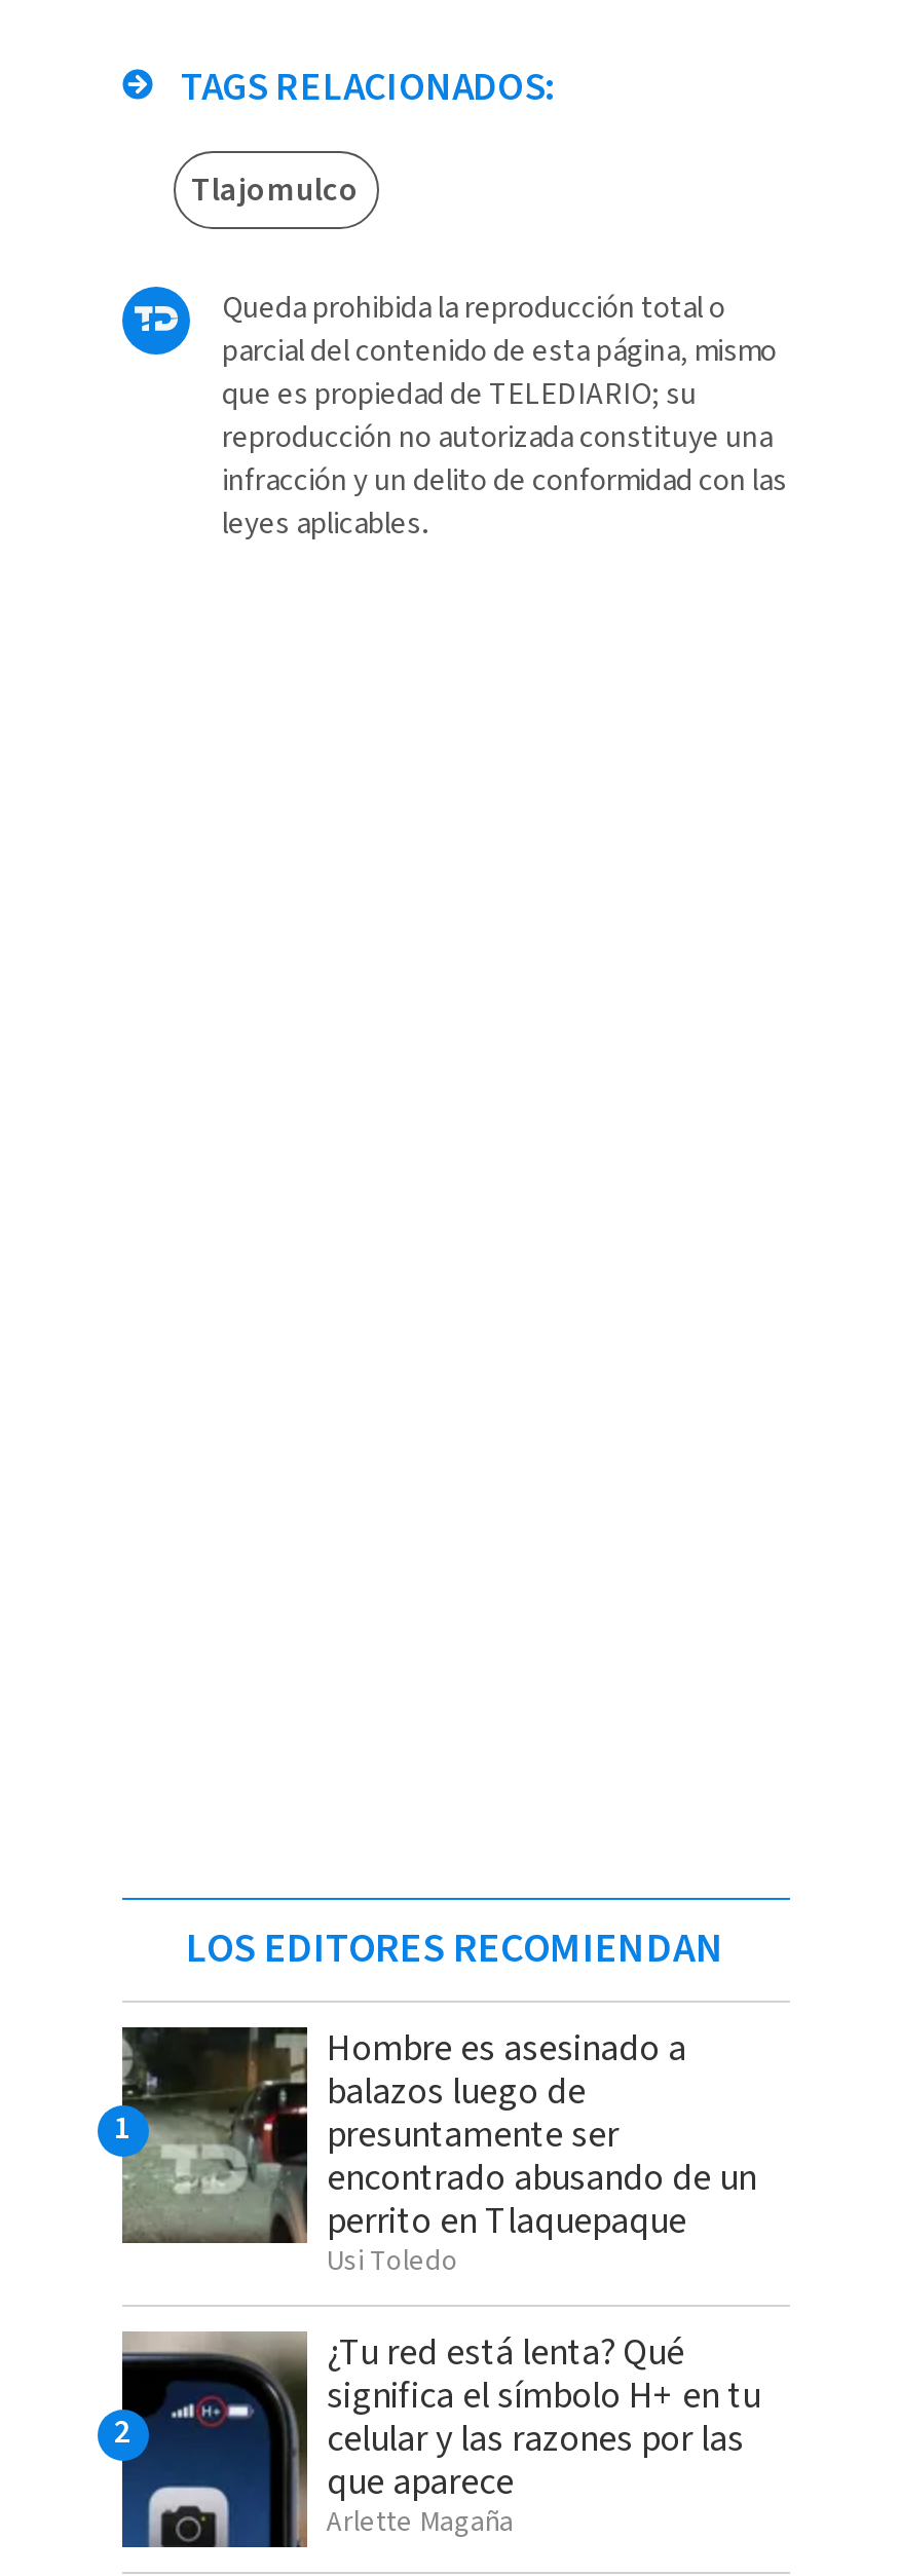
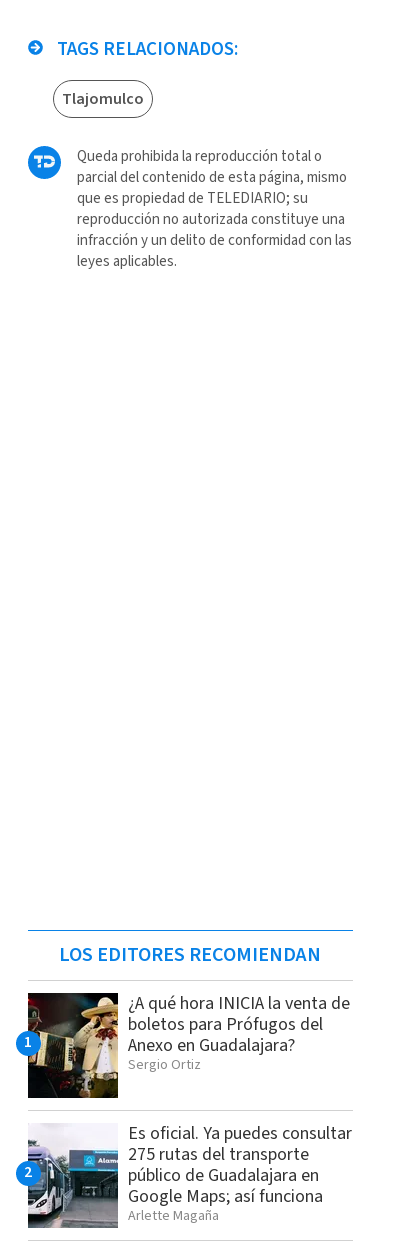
[120,2022,756,2281] [image] | Hombre es asesinado a | balazos luego de | presuntamente ser | encontrado abusando de un | perrito en Tlaquepaque | Usi Toledo -> [27,990,349,1098] [image] | ¿A qué hora INICIA la venta de | boletos para Prófugos del | Anexo en Guadalajara? | Sergio Ortiz
[120,2326,760,2549] [image] | ¿Tu red está lenta? Qué | significa el símbolo H+ en tu | celular y las razones por las | que aparece -> [27,1120,351,1229] [image] | Es oficial. Ya puedes consultar | 275 rutas del transporte | público de Guadalajara en | Google Maps; así funciona

